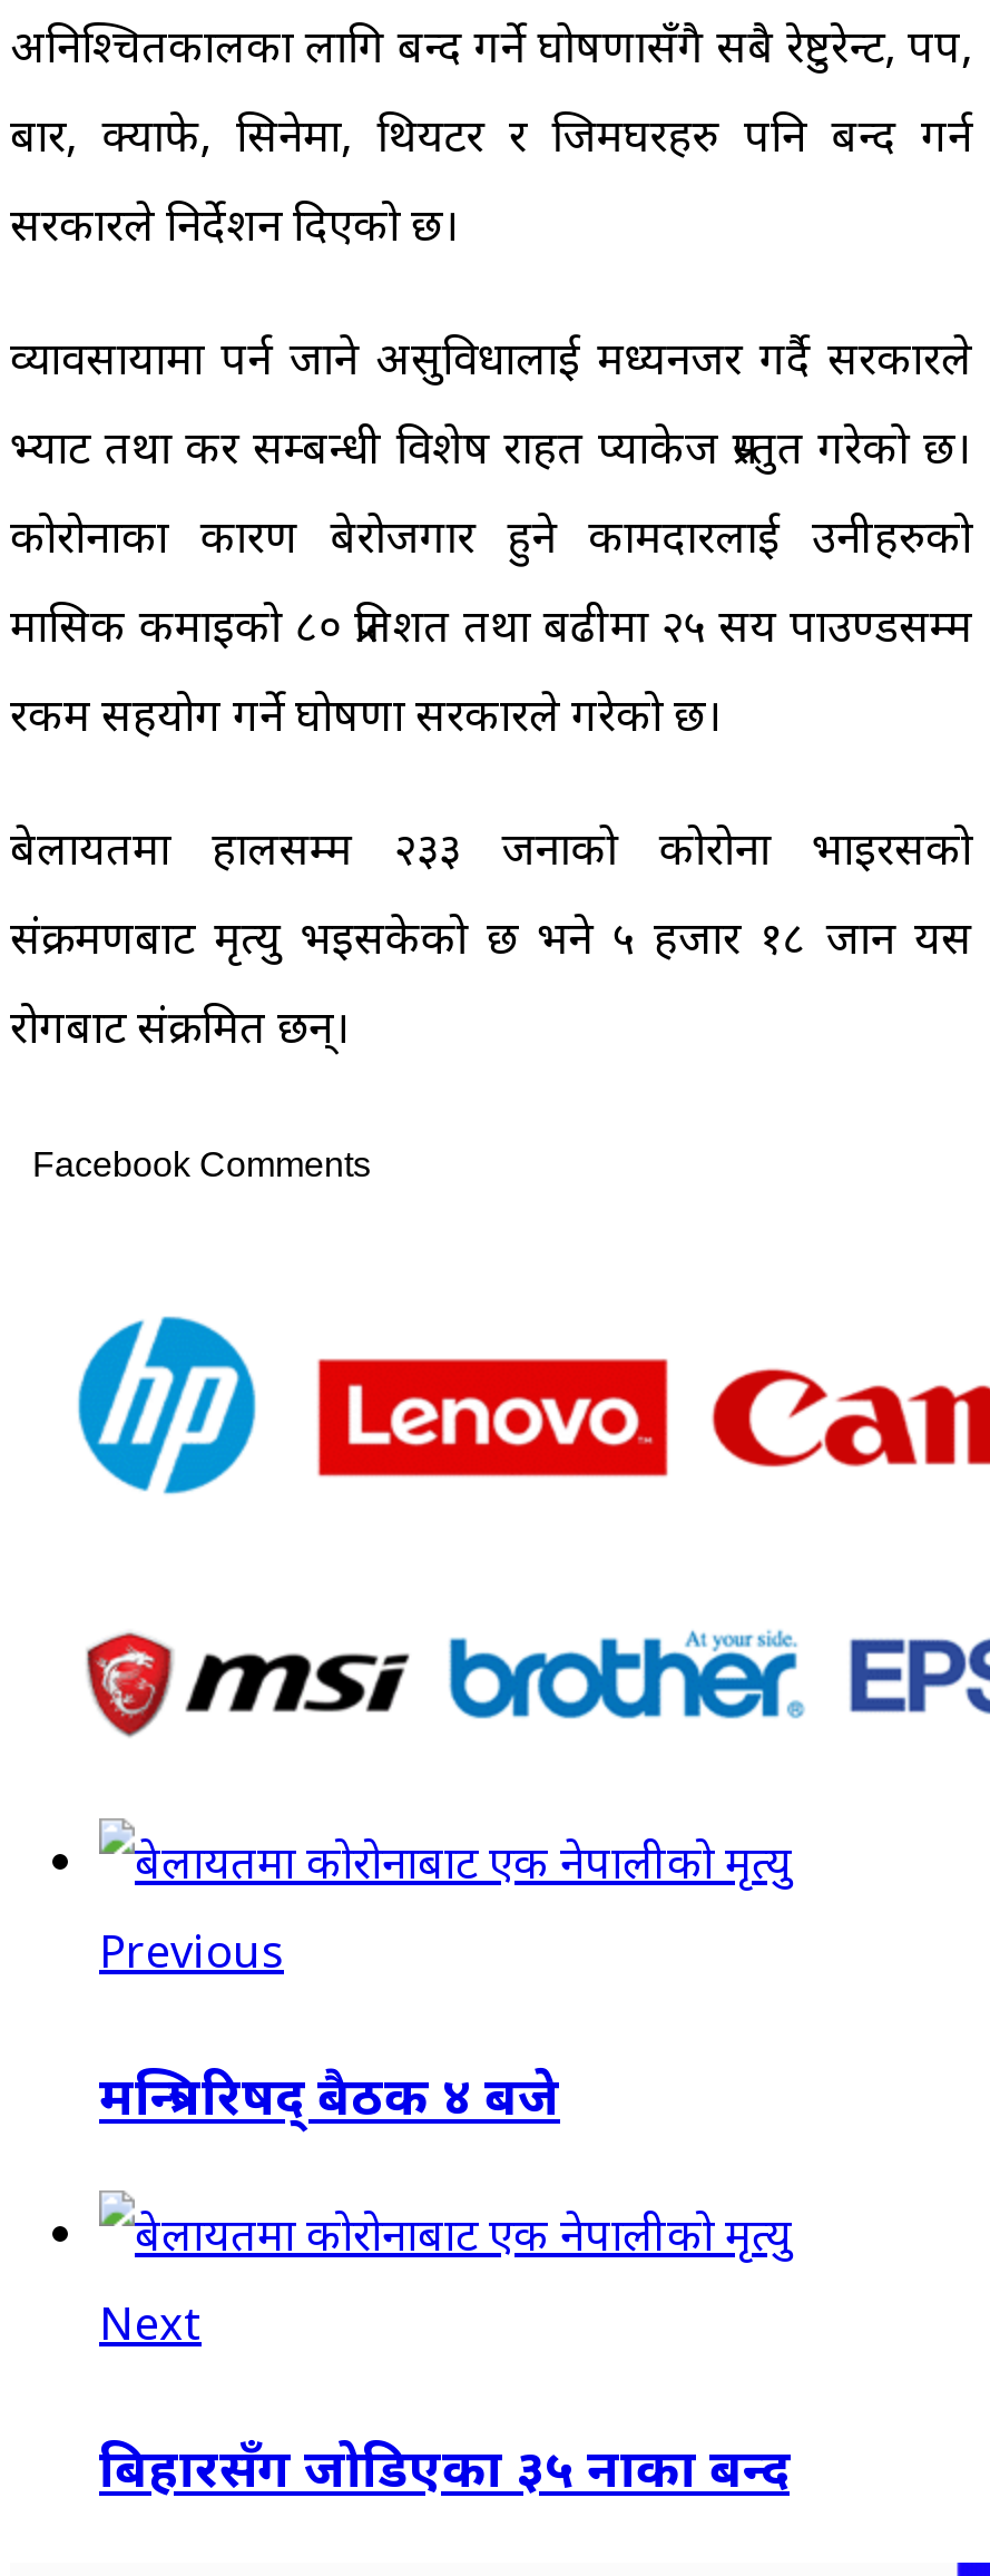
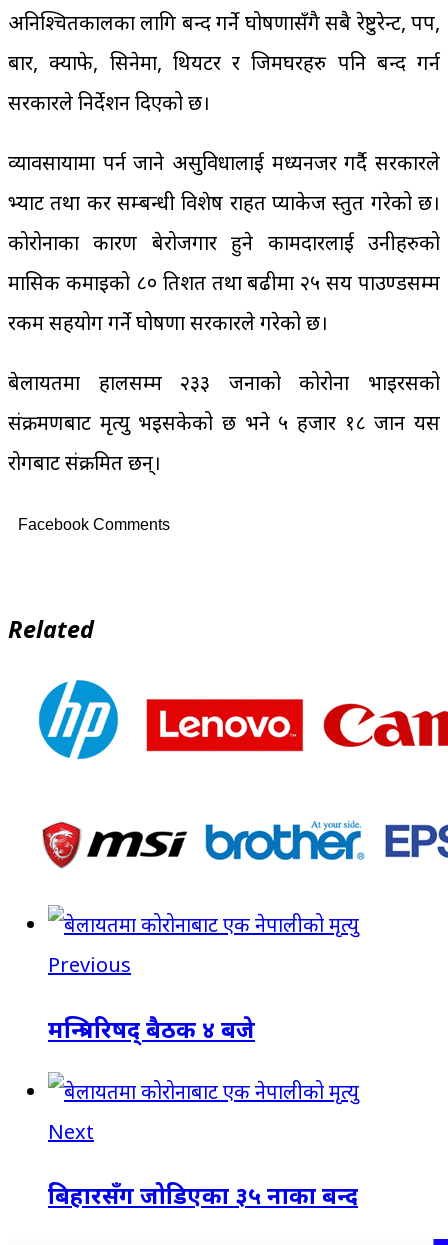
none -> [8,613,94,645] Related

